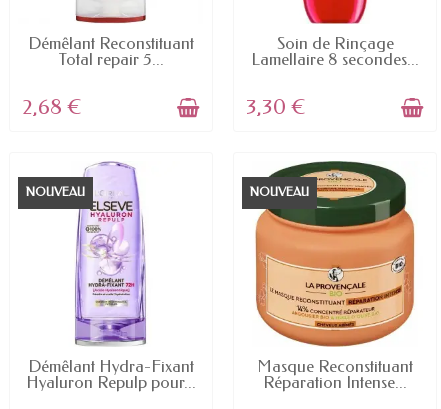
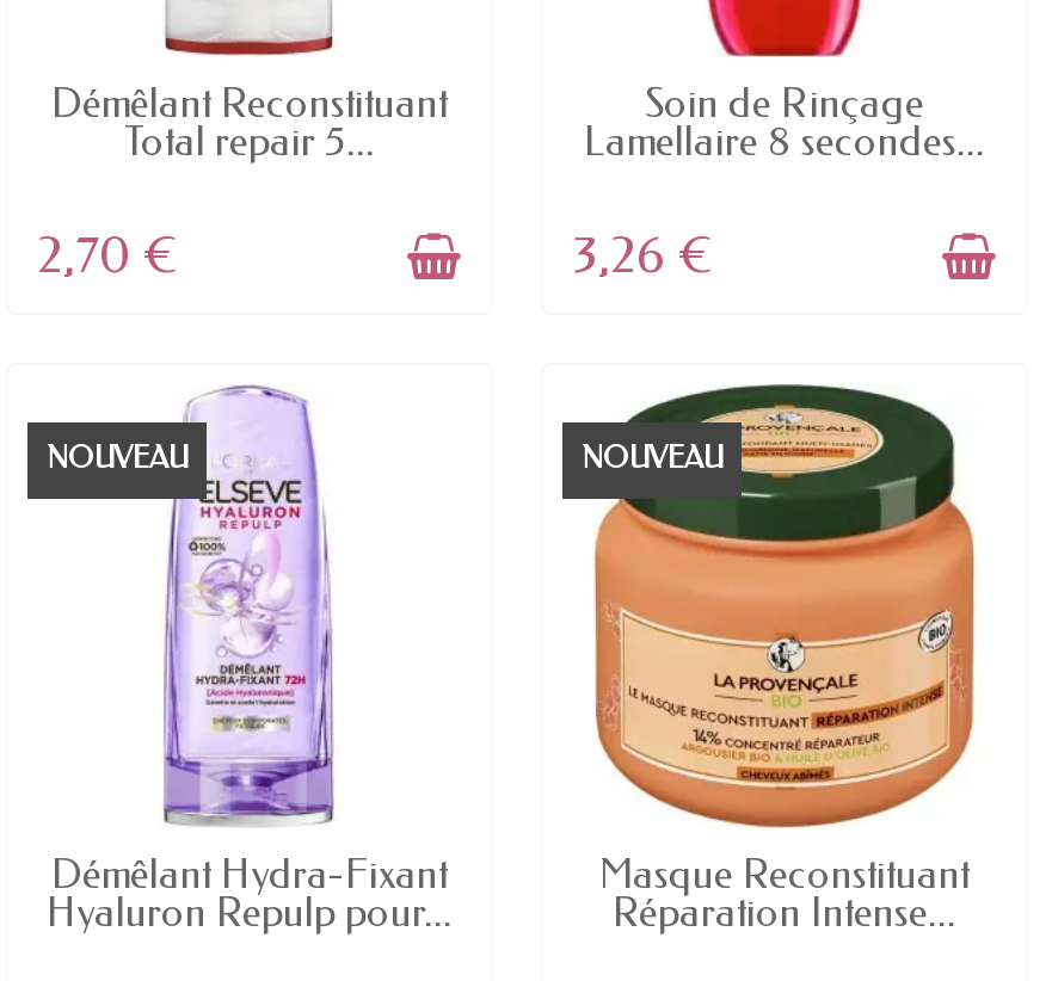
[22,94,82,120] 2,68 € -> [37,224,178,286] 2,70 €
[246,94,306,120] 3,30 € -> [572,224,713,286] 3,26 €

